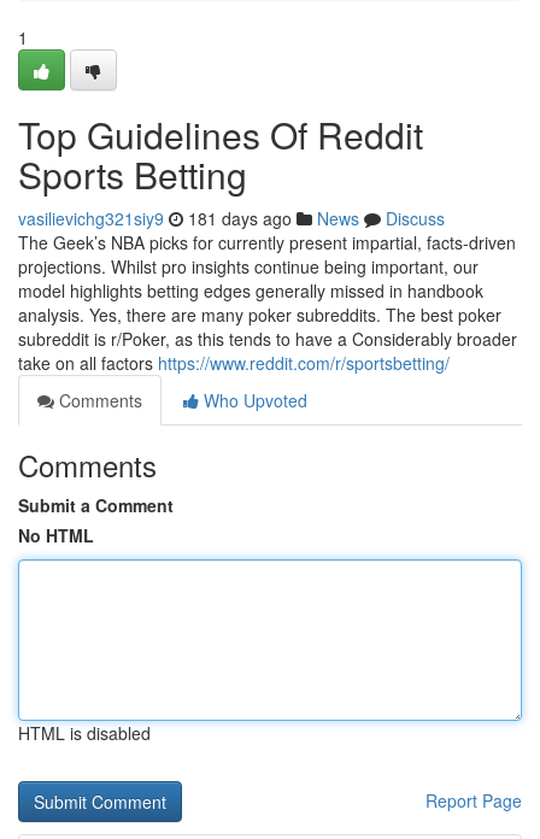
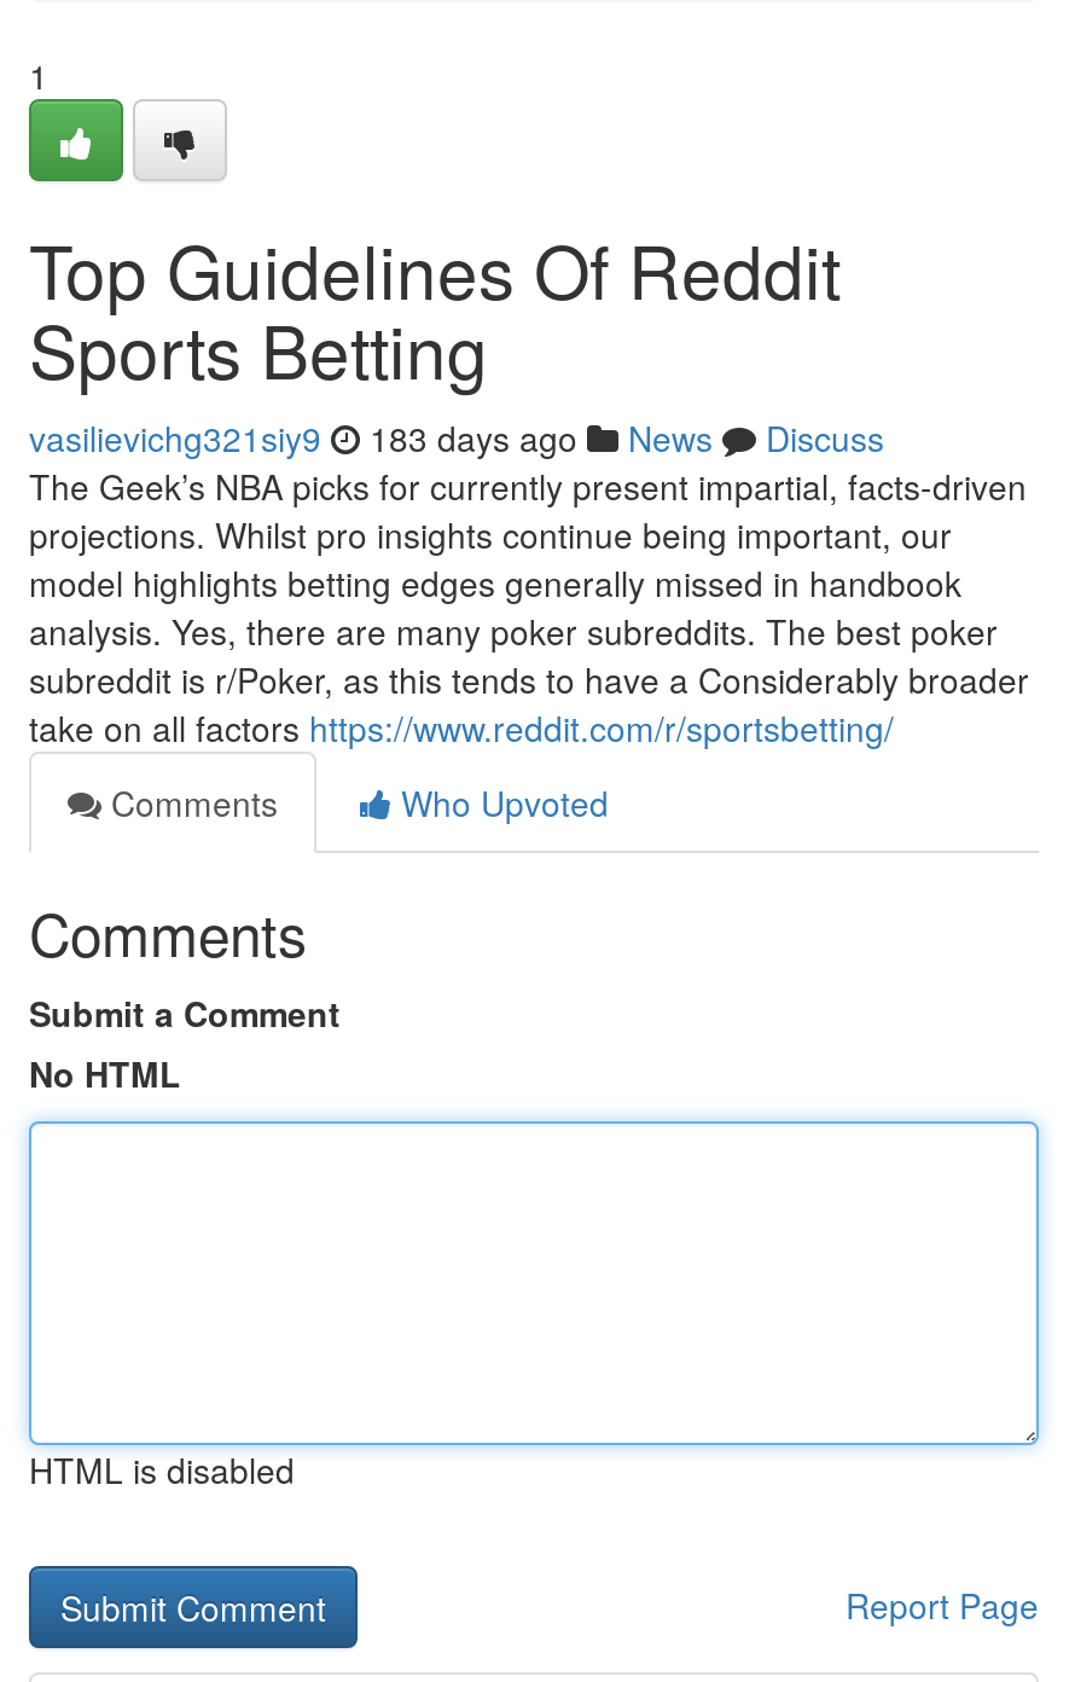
[18,206,445,230] vasilievichg321siy9 181 days ago News Discuss -> [29,413,884,462] vasilievichg321siy9 183 days ago News Discuss

